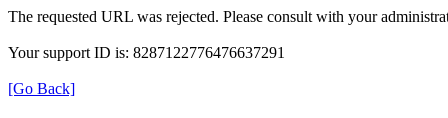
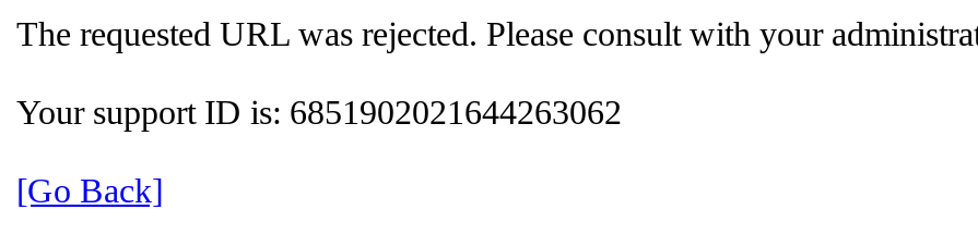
[8,44,285,61] Your support ID is: 8287122776476637291 -> [16,94,622,131] Your support ID is: 6851902021644263062

